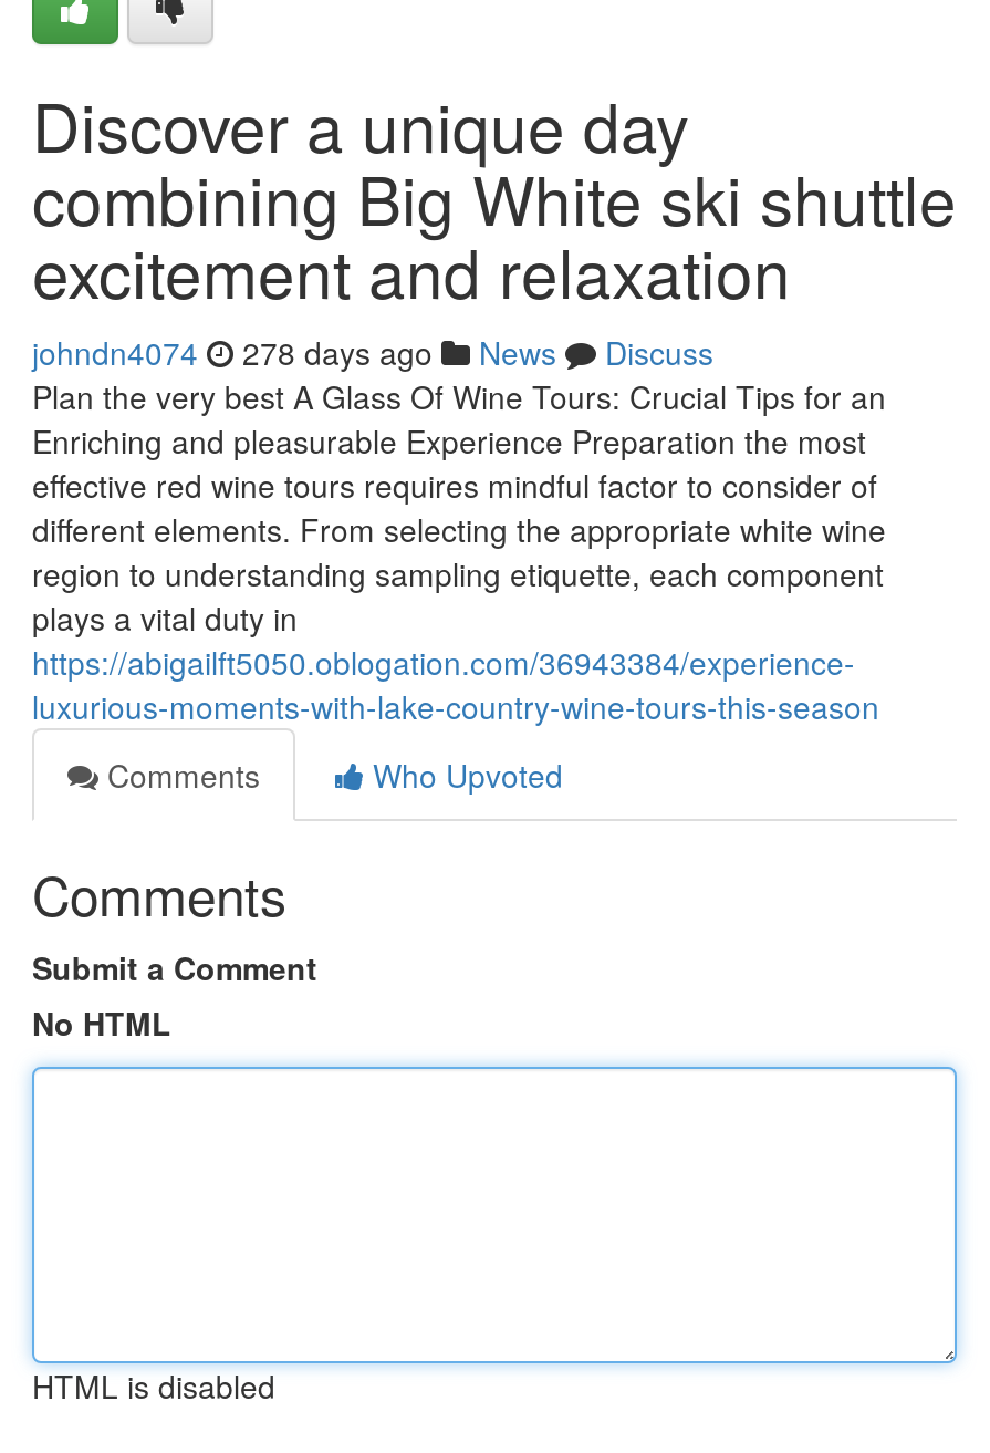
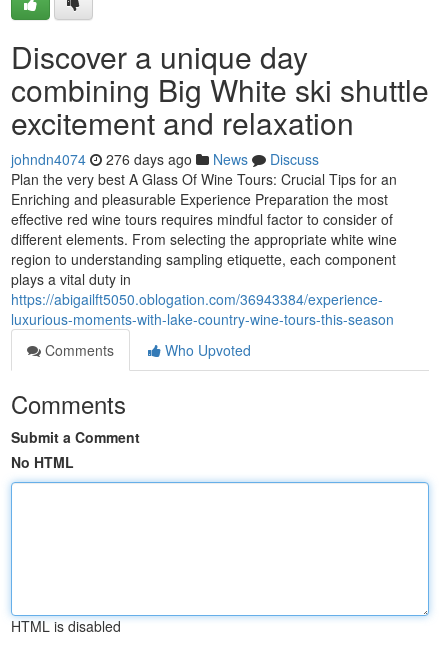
[32,330,713,374] johndn4074 278 days ago News Discuss -> [11,149,319,169] johndn4074 276 days ago News Discuss

